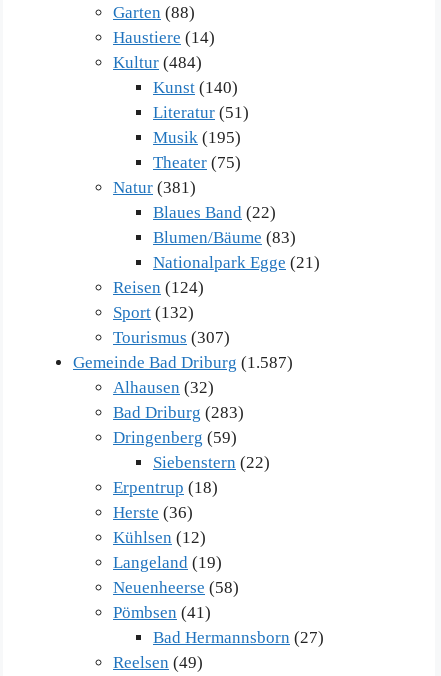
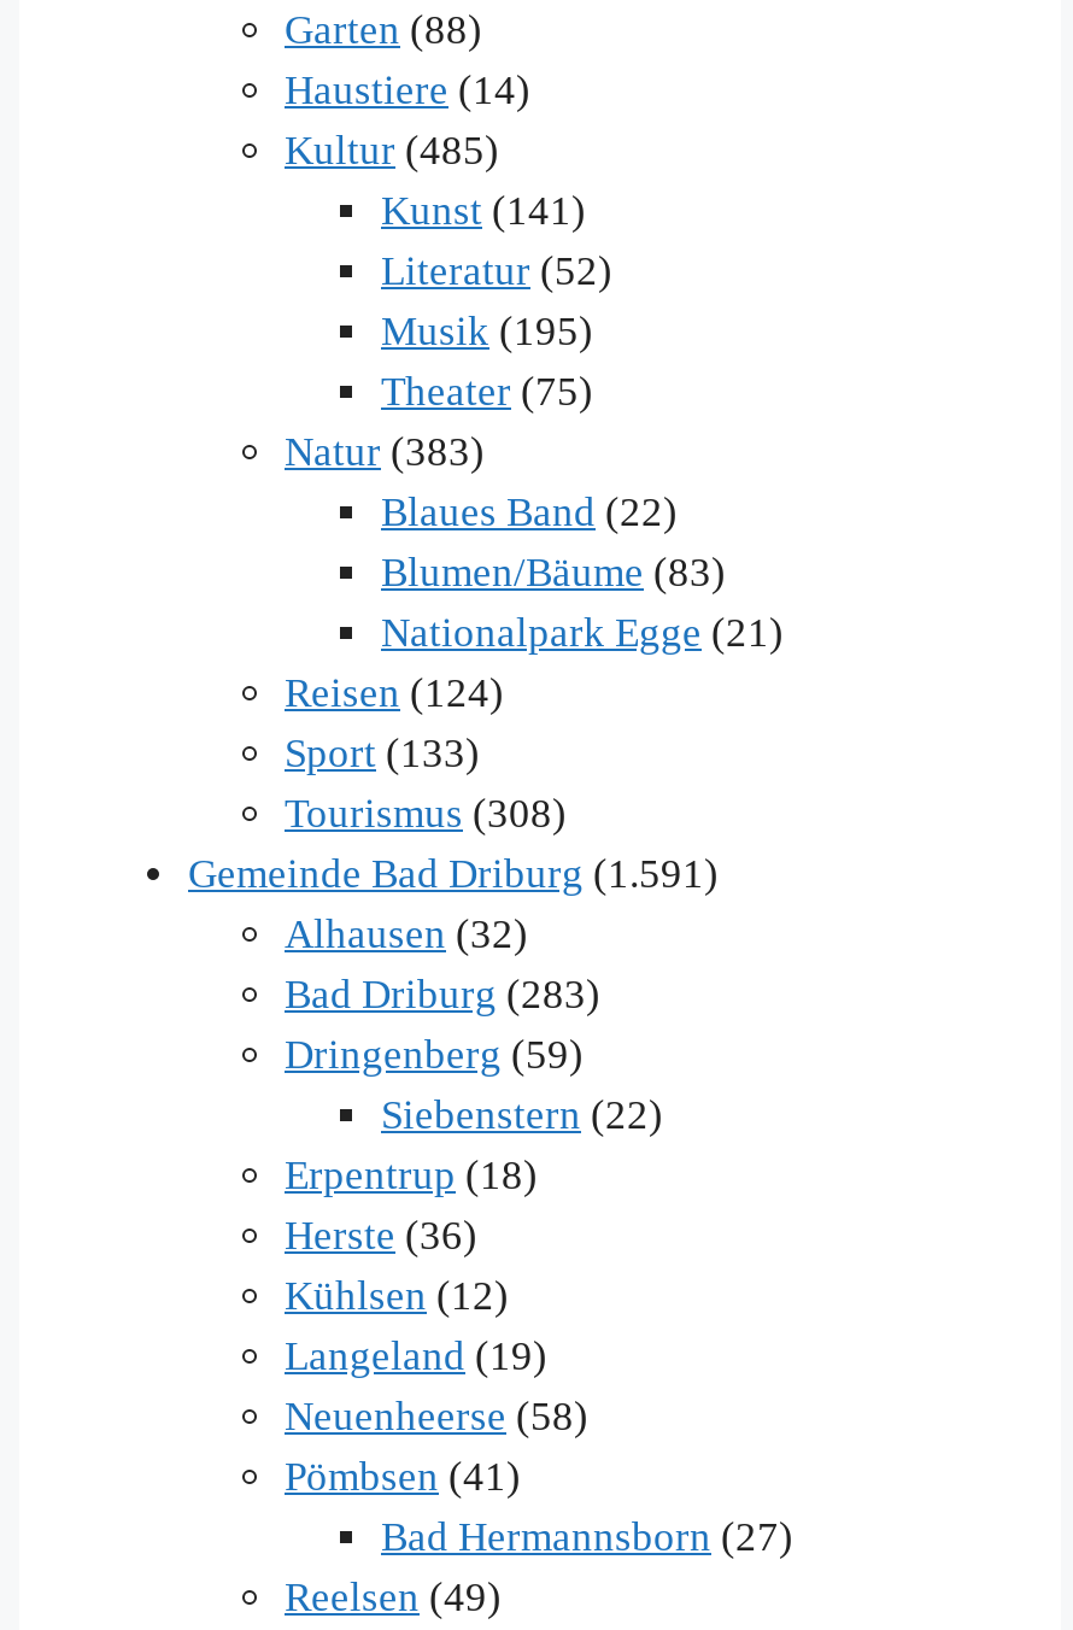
[113,53,202,72] Kultur (484) -> [285,128,499,174] Kultur (485)
[153,78,238,97] Kunst (140) -> [381,189,586,234] Kunst (141)
[153,103,249,122] Literatur (51) -> [381,249,612,295] Literatur (52)
[113,178,196,197] Natur (381) -> [285,430,485,475] Natur (383)
[113,303,194,322] Sport (132) -> [285,731,480,777] Sport (133)
[113,328,230,347] Tourismus (307) -> [285,791,567,837] Tourismus (308)
[73,353,293,372] Gemeinde Bad Driburg (1.587) -> [188,852,719,897] Gemeinde Bad Driburg (1.591)

